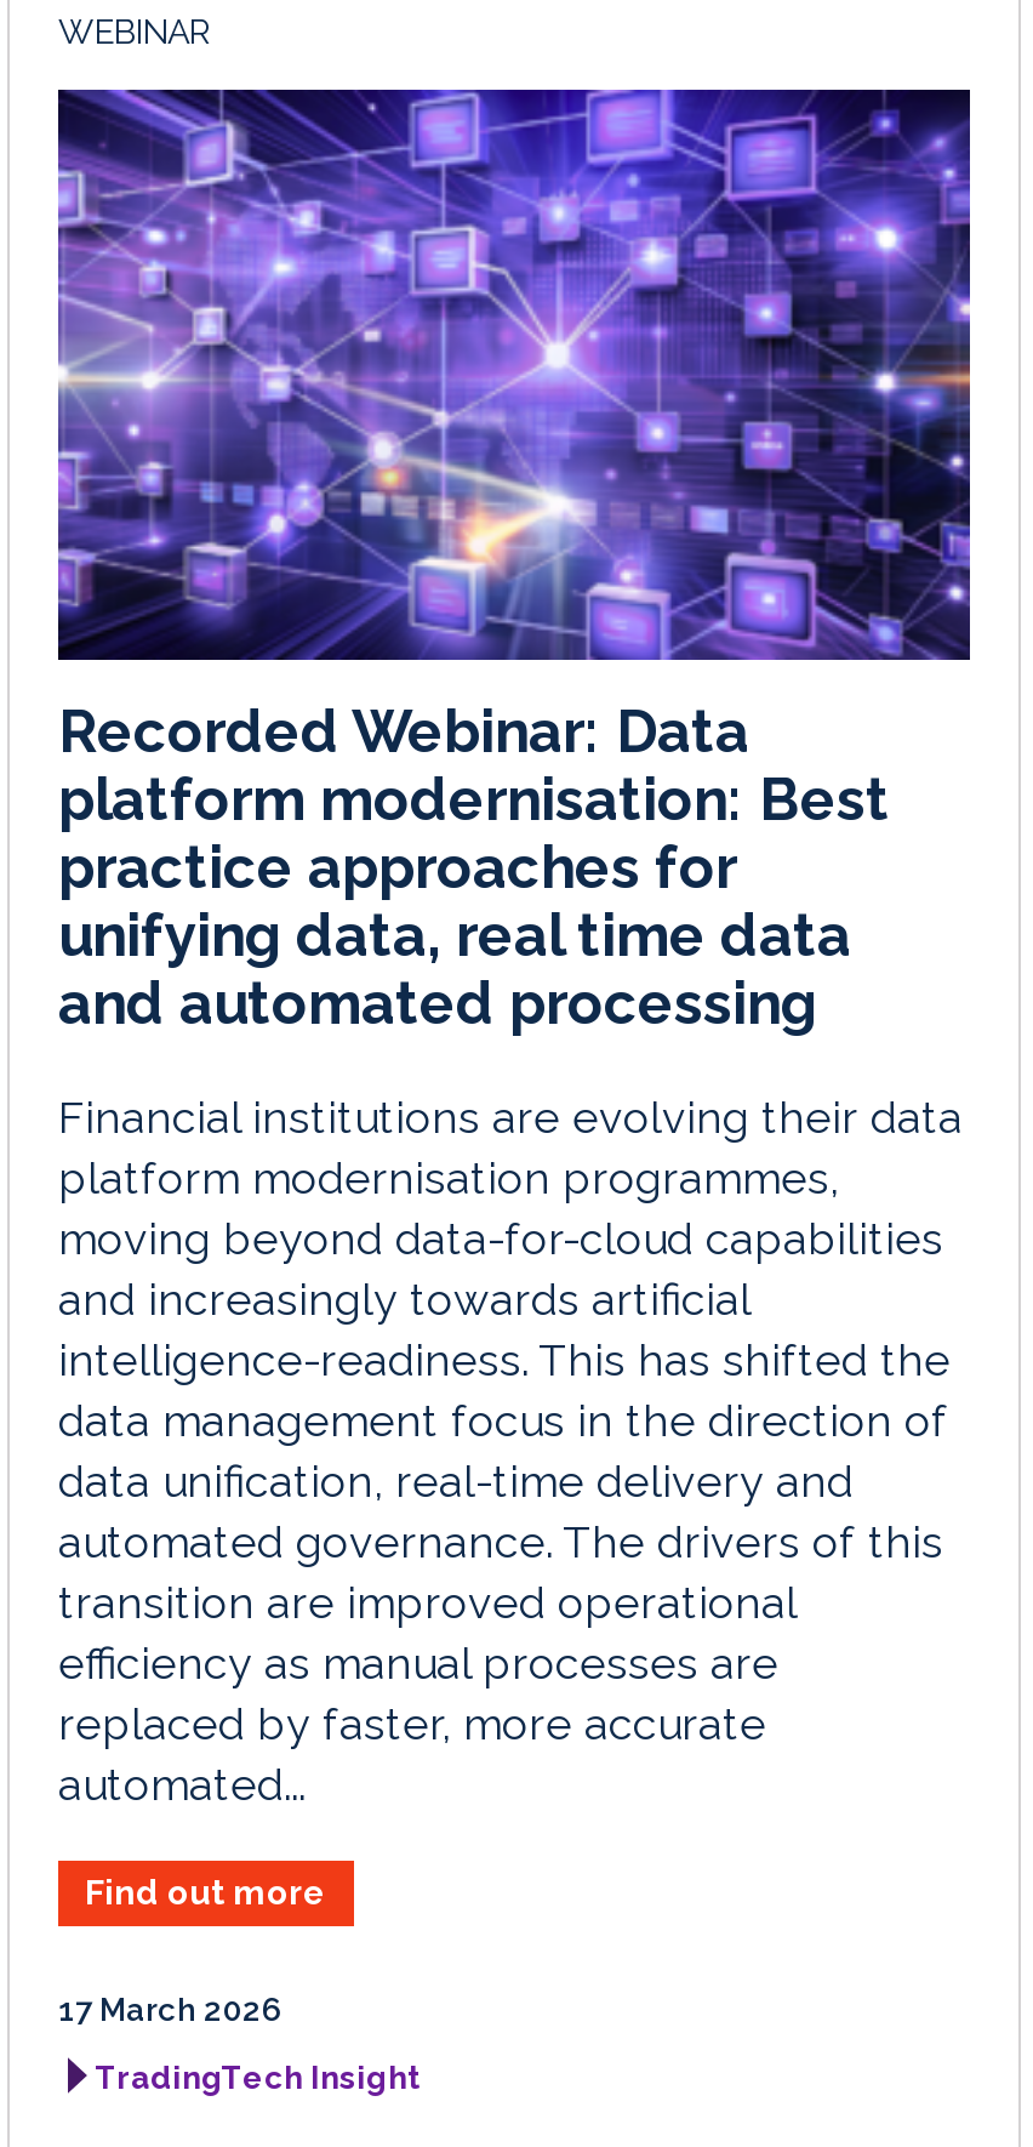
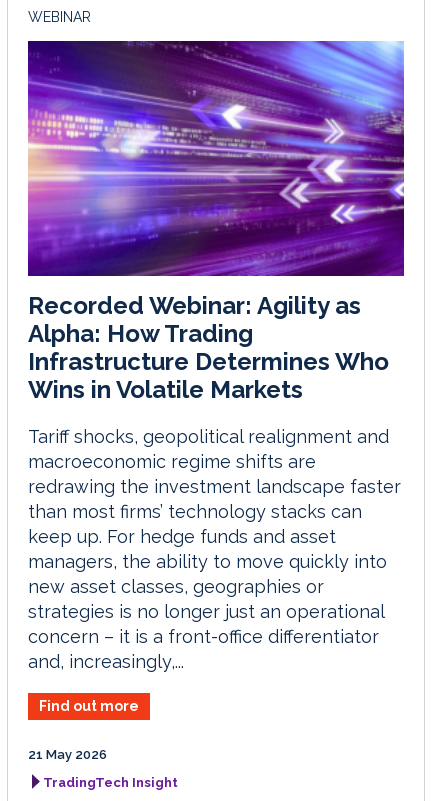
[56,87,972,1039] [image] | Recorded Webinar: Data | platform modernisation: Best | practice approaches for | unifying data, real time data | and automated processing -> [28,40,405,404] [image] | Recorded Webinar: Agility as | Alpha: How Trading | Infrastructure Determines Who | Wins in Volatile Markets
[58,1093,963,1811] Financial institutions are evolving their data | platform modernisation programmes, | moving beyond data-for-cloud capabilities | and increasingly towards artificial | intelligence-readiness. This has shifted the | data management focus in the direction of | data unification, real-time delivery and | automated governance. The drivers of this | transition are improved operational | efficiency as manual processes are | replaced by faster, more accurate | automated... -> [28,426,401,672] Tariff shocks, geopolitical realignment and | macroeconomic regime shifts are | redrawing the investment landscape faster | than most firms’ technology stacks can | keep up. For hedge funds and asset | managers, the ability to move quickly into | new asset classes, geographies or | strategies is no longer just an operational | concern – it is a front-office differentiator | and, increasingly,...
[58,1991,281,2027] 17 March 2026 -> [28,747,107,762] 21 May 2026

